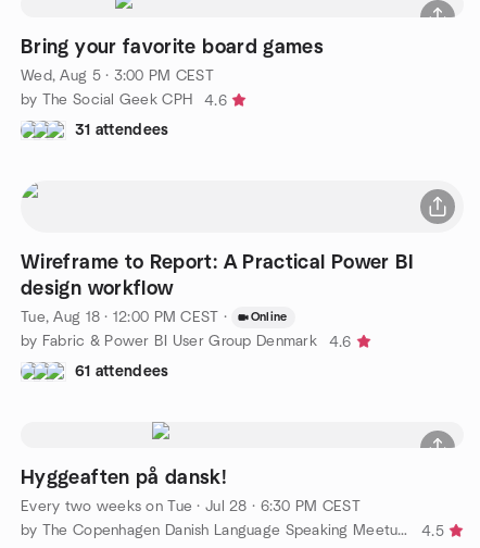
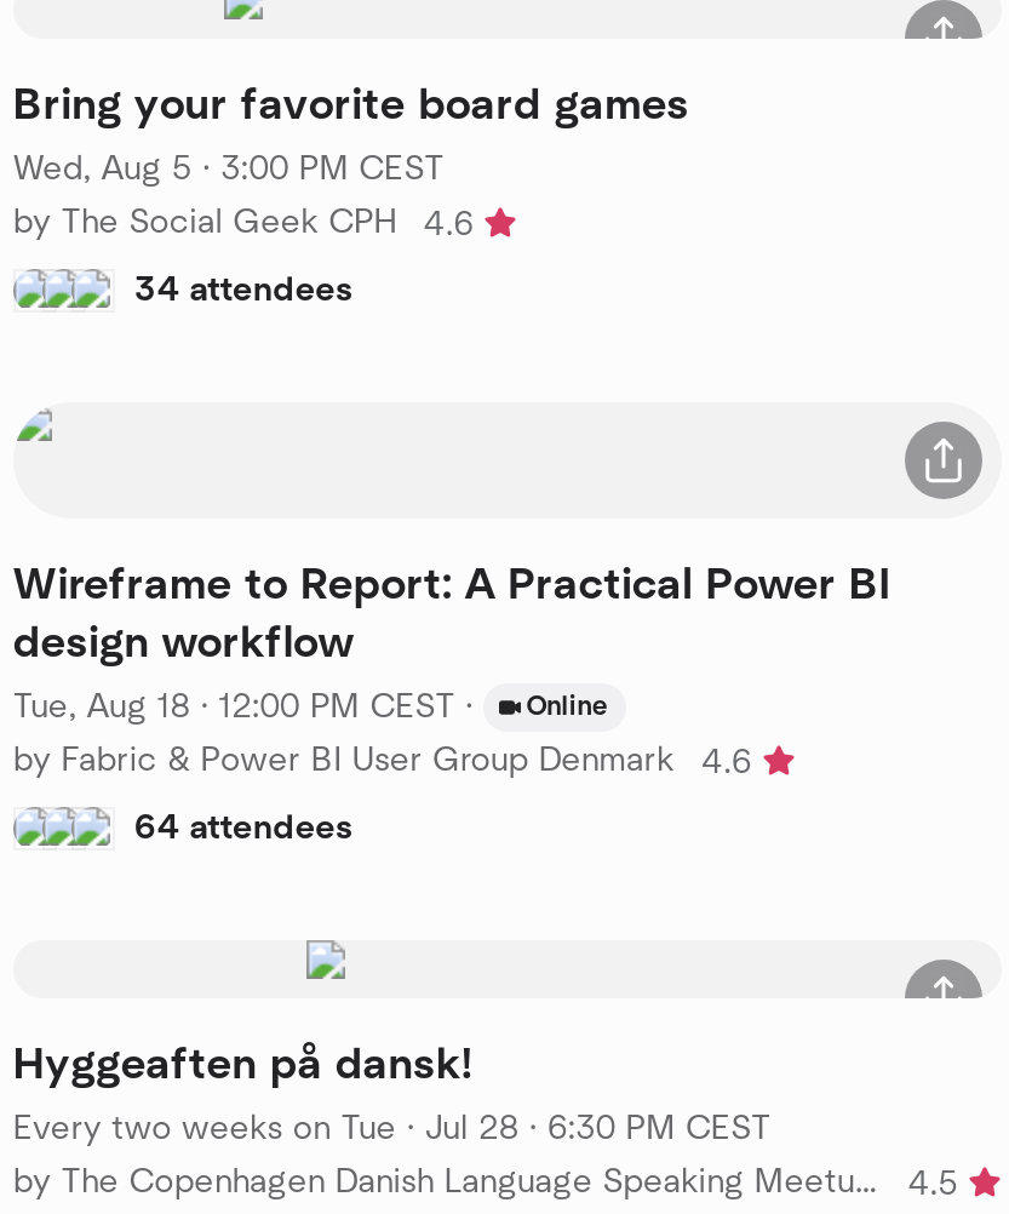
[75,122,169,138] 31 attendees -> [134,273,353,307] 34 attendees
[75,364,169,379] 61 attendees -> [134,811,353,844] 64 attendees

